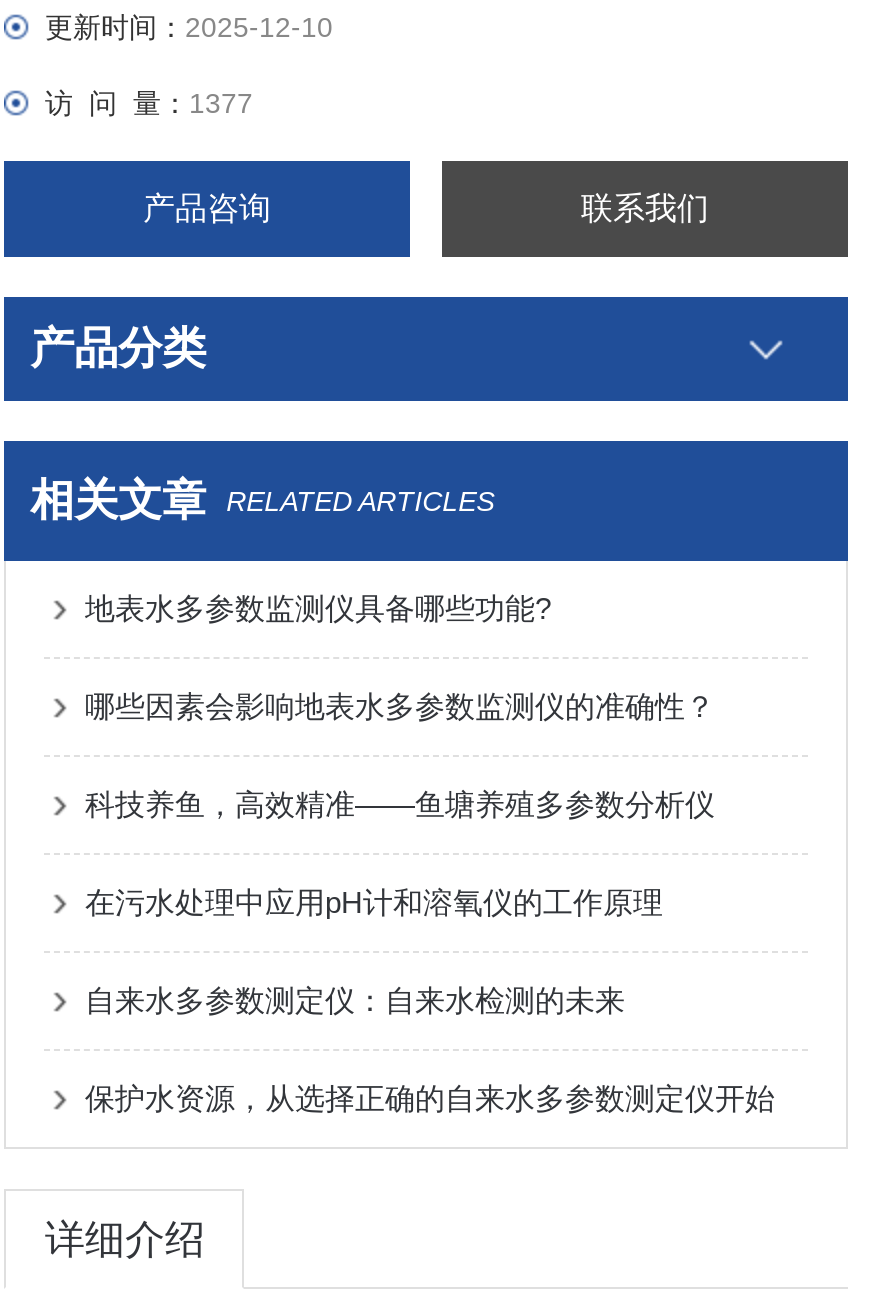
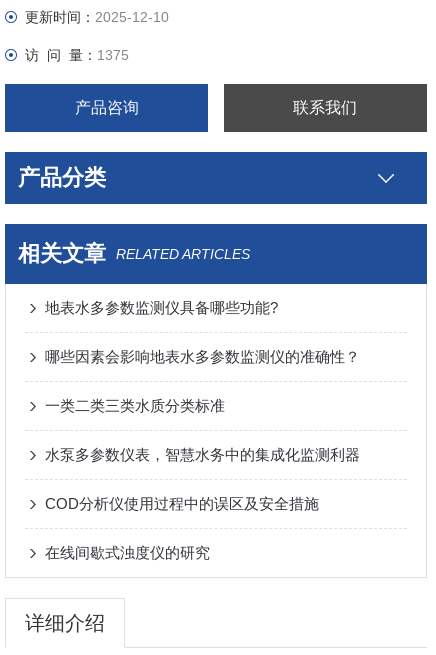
[45,87,253,119] 访 问 量：1377 -> [25,47,129,63] 访 问 量：1375
[85,787,715,821] 科技养鱼，高效精准——鱼塘养殖多参数分析仪 -> [45,397,225,414] 一类二类三类水质分类标准
[85,885,663,919] 在污水处理中应用pH计和溶氧仪的工作原理 -> [45,446,360,463] 水泵多参数仪表，智慧水务中的集成化监测利器
[85,983,625,1017] 自来水多参数测定仪：自来水检测的未来 -> [45,495,319,512] COD分析仪使用过程中的误区及安全措施
[85,1081,775,1115] 保护水资源，从选择正确的自来水多参数测定仪开始 -> [45,544,210,561] 在线间歇式浊度仪的研究

